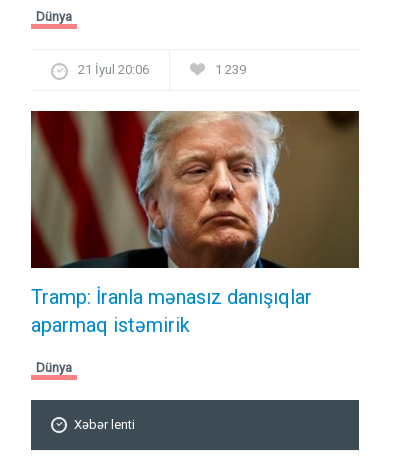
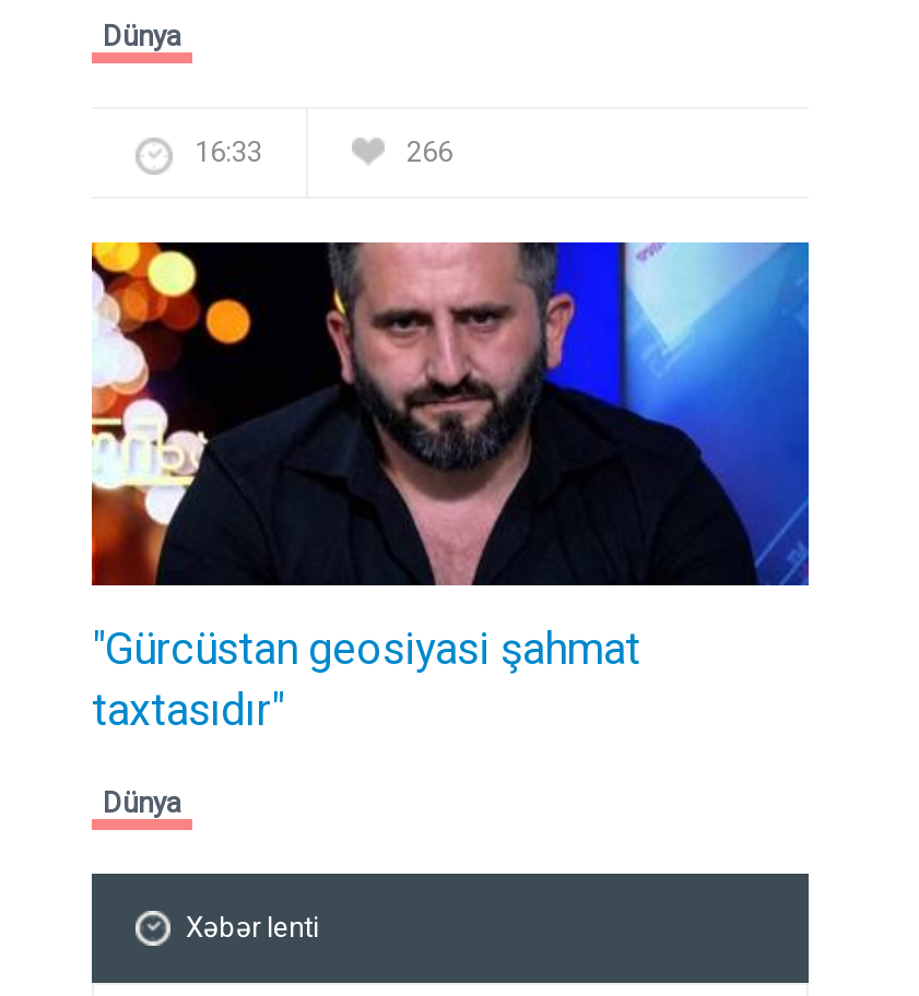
[78,62,246,77] 21 İyul 20:06 | 1 239 -> [195,136,452,168] 16:33 | 266
[30,110,360,337] [image] | Tramp: İranla mənasız danışıqlar | aparmaq istəmirik -> [90,240,811,735] [image] | "Gürcüstan geosiyasi şahmat | taxtasıdır"

